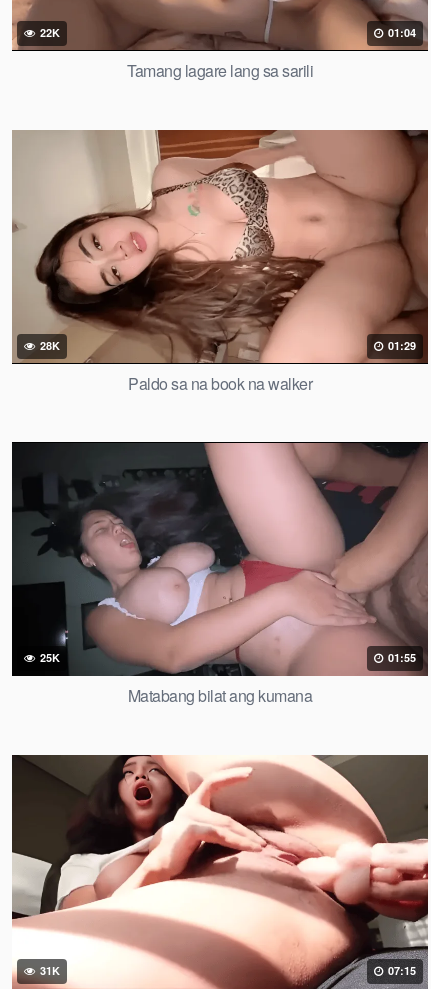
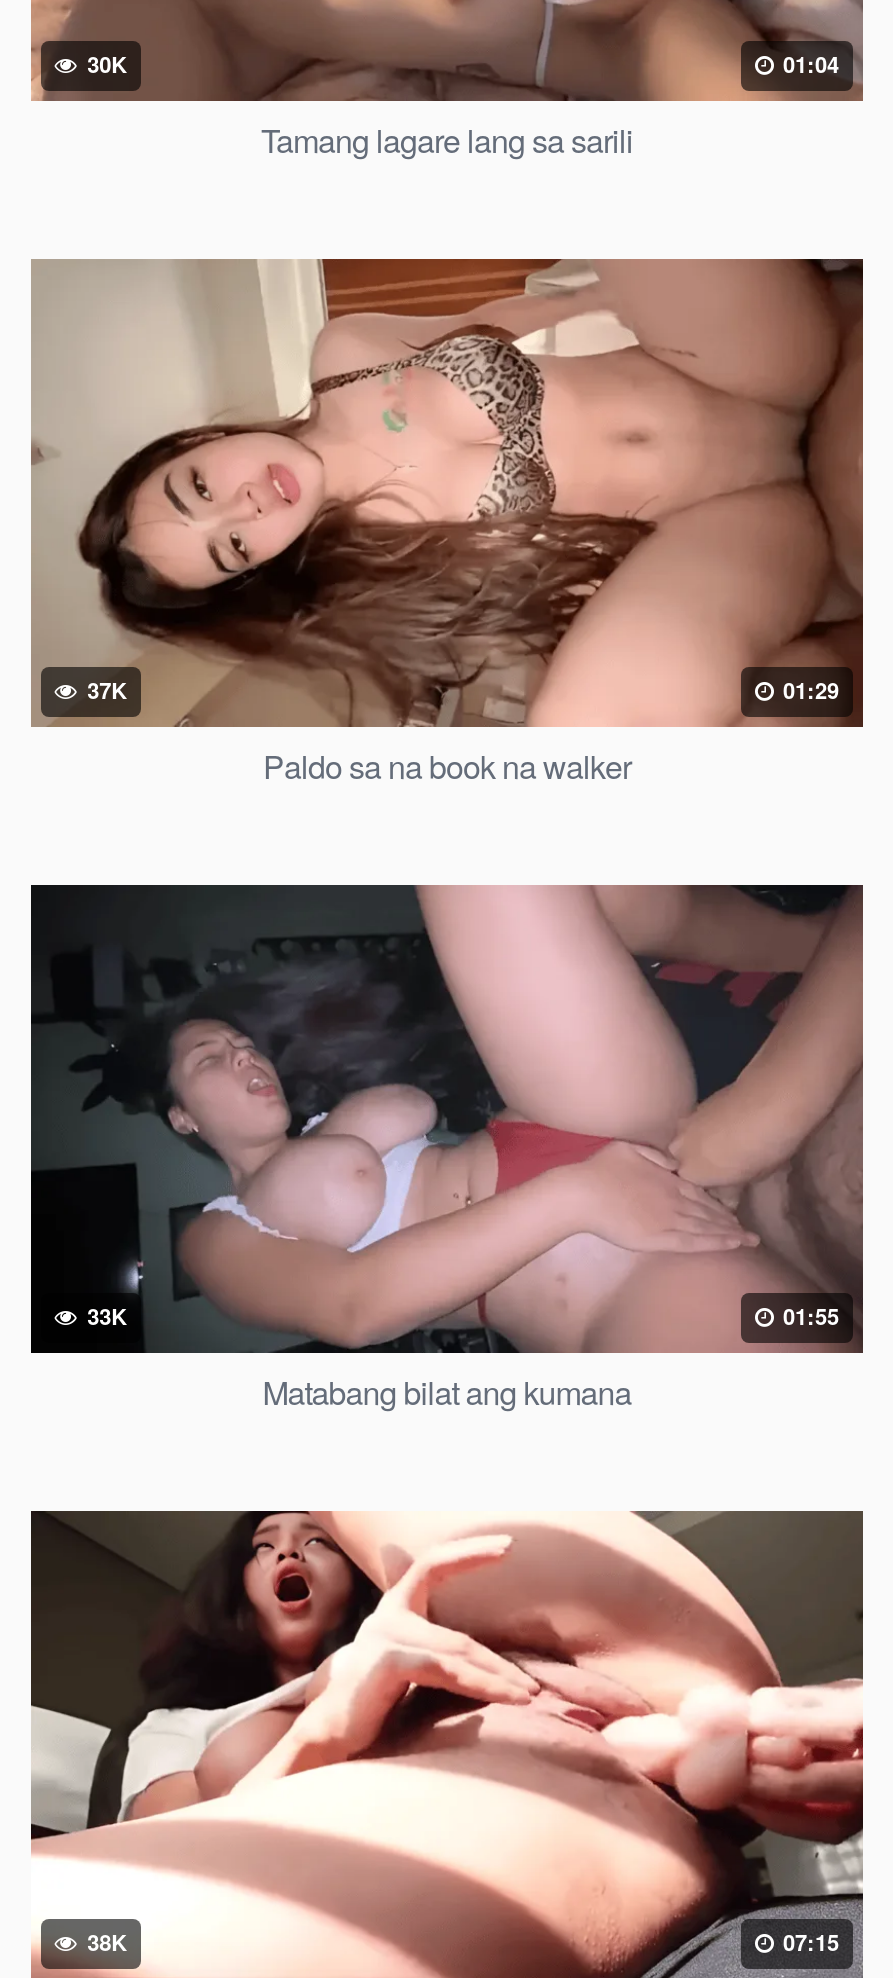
[37,25,60,40] 22K -> [81,50,127,80] 30K
[37,338,60,353] 28K -> [81,675,127,705] 37K
[37,650,60,665] 25K -> [81,1301,127,1331] 33K
[37,963,60,978] 31K -> [81,1926,127,1956] 38K

